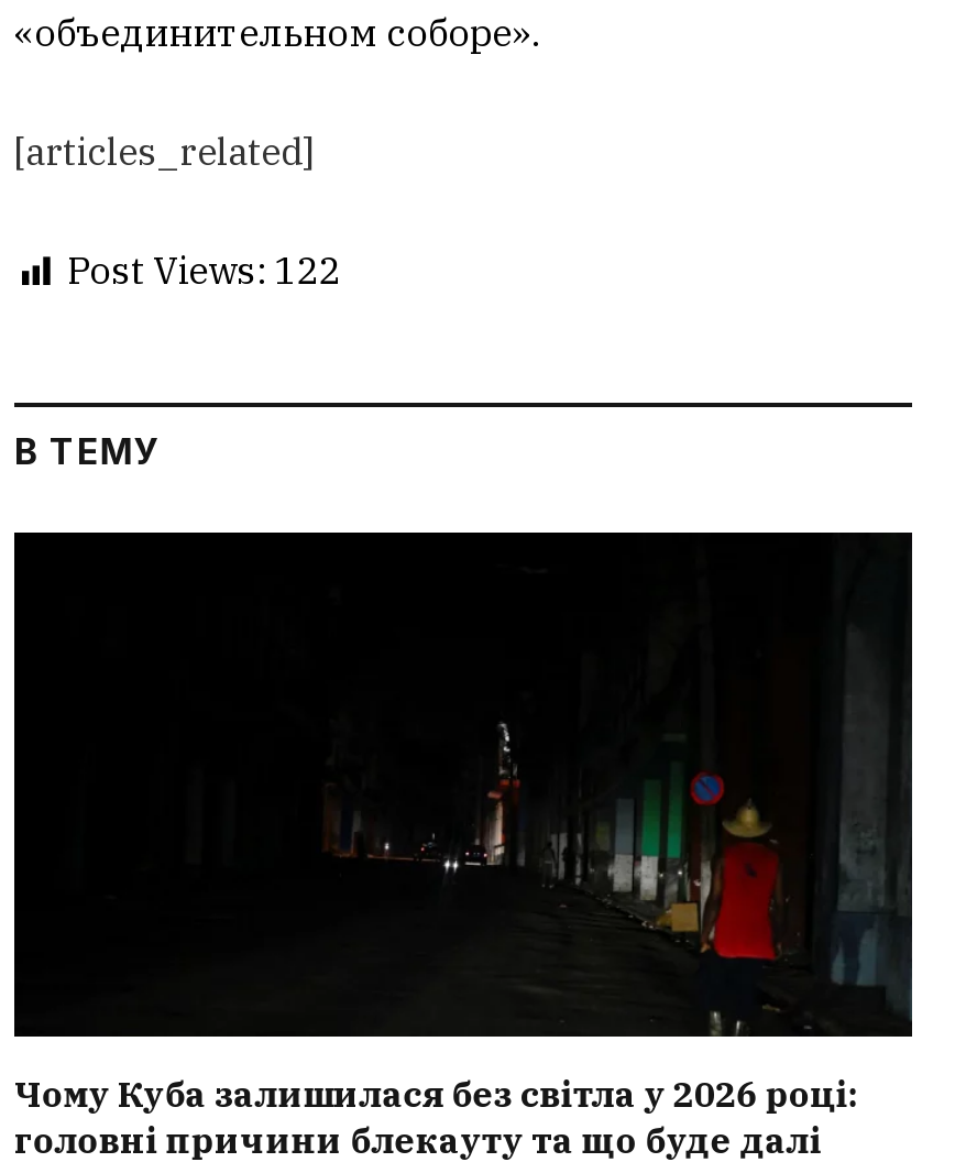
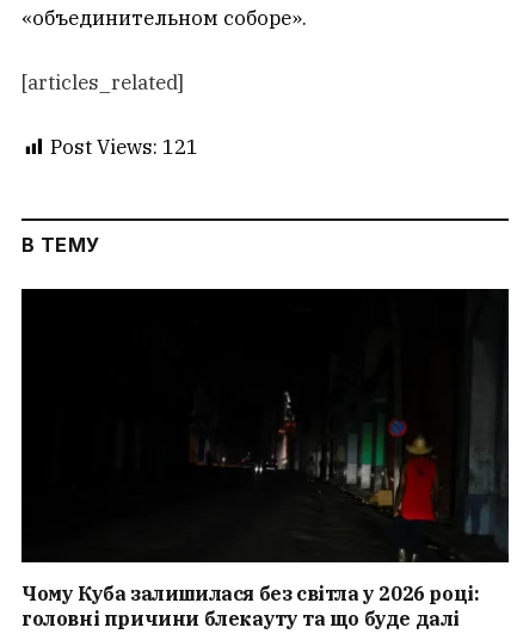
[67,246,340,295] Post Views: 122 -> [50,134,198,160] Post Views: 121

